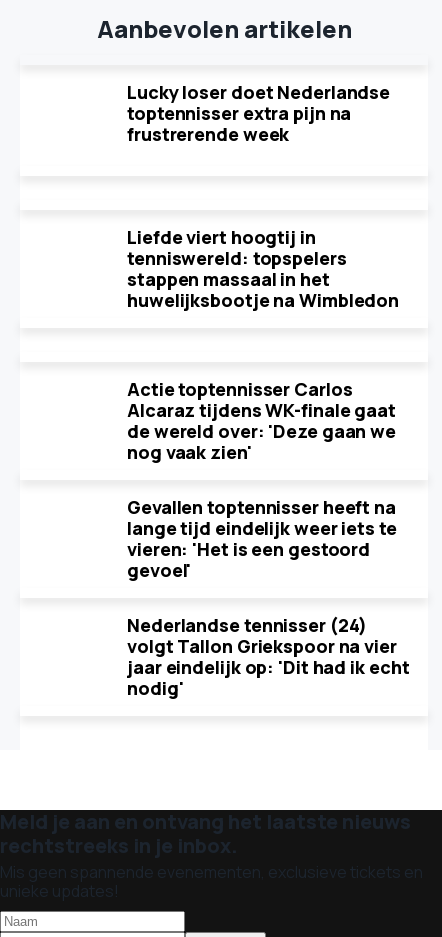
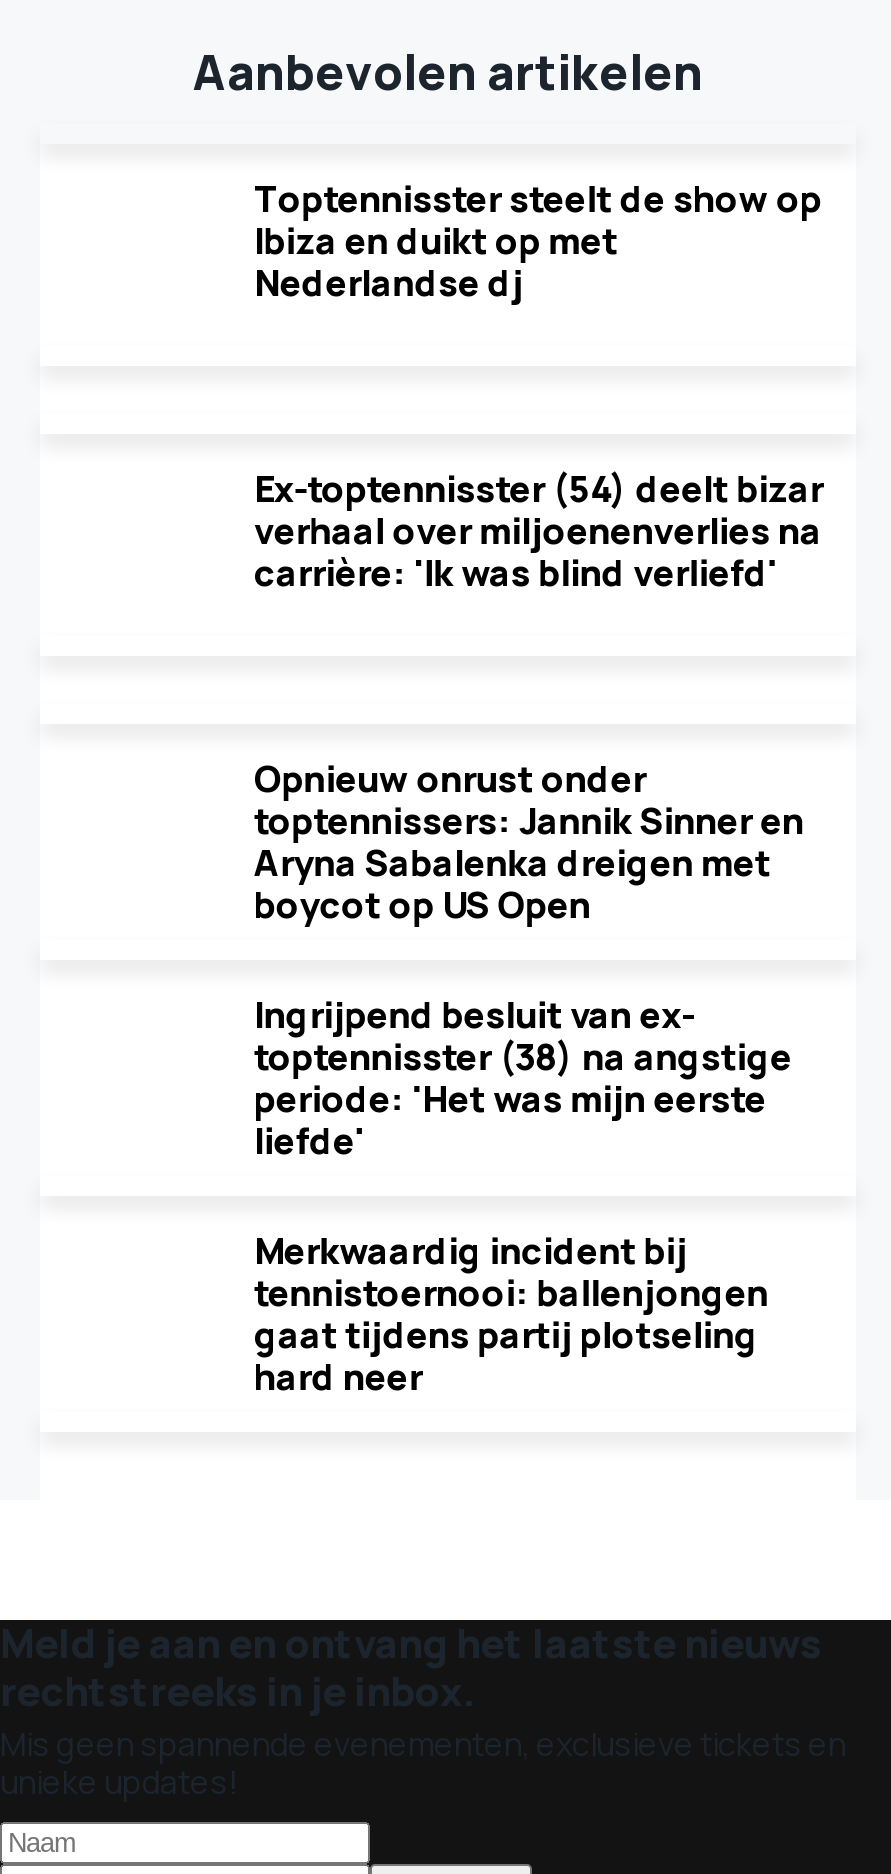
[127,80,390,146] Lucky loser doet Nederlandse | toptennisser extra pijn na | frustrerende week -> [254,174,822,306] Toptennisster steelt de show op | Ibiza en duikt op met | Nederlandse dj
[127,225,399,312] Liefde viert hoogtij in | tenniswereld: topspelers | stappen massaal in het | huwelijksbootje na Wimbledon -> [254,464,823,596] Ex-toptennisster (54) deelt bizar | verhaal over miljoenenverlies na | carrière: 'Ik was blind verliefd'
[127,377,396,464] Actie toptennisser Carlos | Alcaraz tijdens WK-finale gaat | de wereld over: 'Deze gaan we | nog vaak zien' -> [254,754,804,928] Opnieuw onrust onder | toptennissers: Jannik Sinner en | Aryna Sabalenka dreigen met | boycot op US Open
[127,495,397,582] Gevallen toptennisser heeft na | lange tijd eindelijk weer iets te | vieren: 'Het is een gestoord | gevoel' -> [254,990,792,1164] Ingrijpend besluit van ex- | toptennisster (38) na angstige | periode: 'Het was mijn eerste | liefde'
[127,613,409,700] Nederlandse tennisser (24) | volgt Tallon Griekspoor na vier | jaar eindelijk op: 'Dit had ik echt | nodig' -> [254,1226,768,1400] Merkwaardig incident bij | tennistoernooi: ballenjongen | gaat tijdens partij plotseling | hard neer

